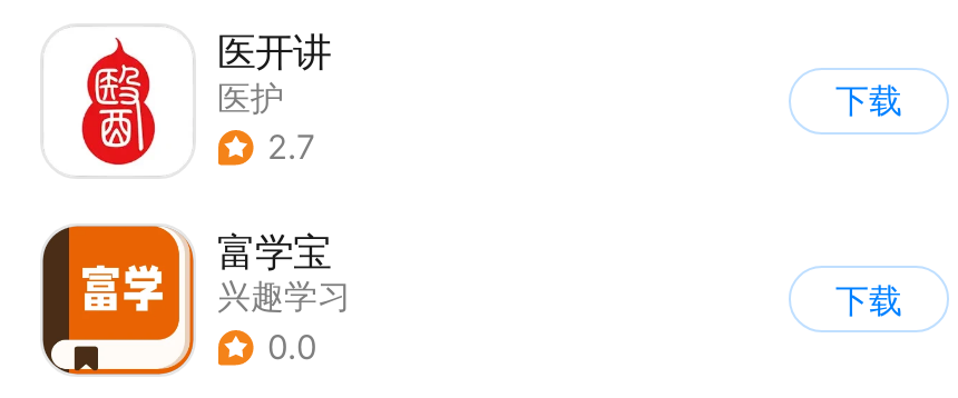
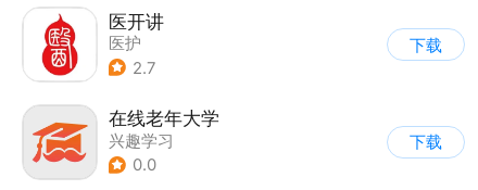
[40,225,331,376] [image] | 富学宝 -> [23,106,219,178] [image] | 在线老年大学

